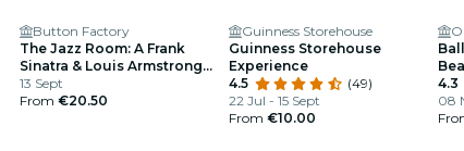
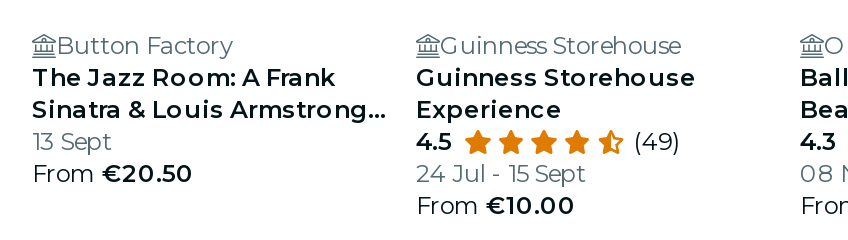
[229,92,320,109] 22 Jul - 15 Sept -> [416,158,586,188] 24 Jul - 15 Sept

